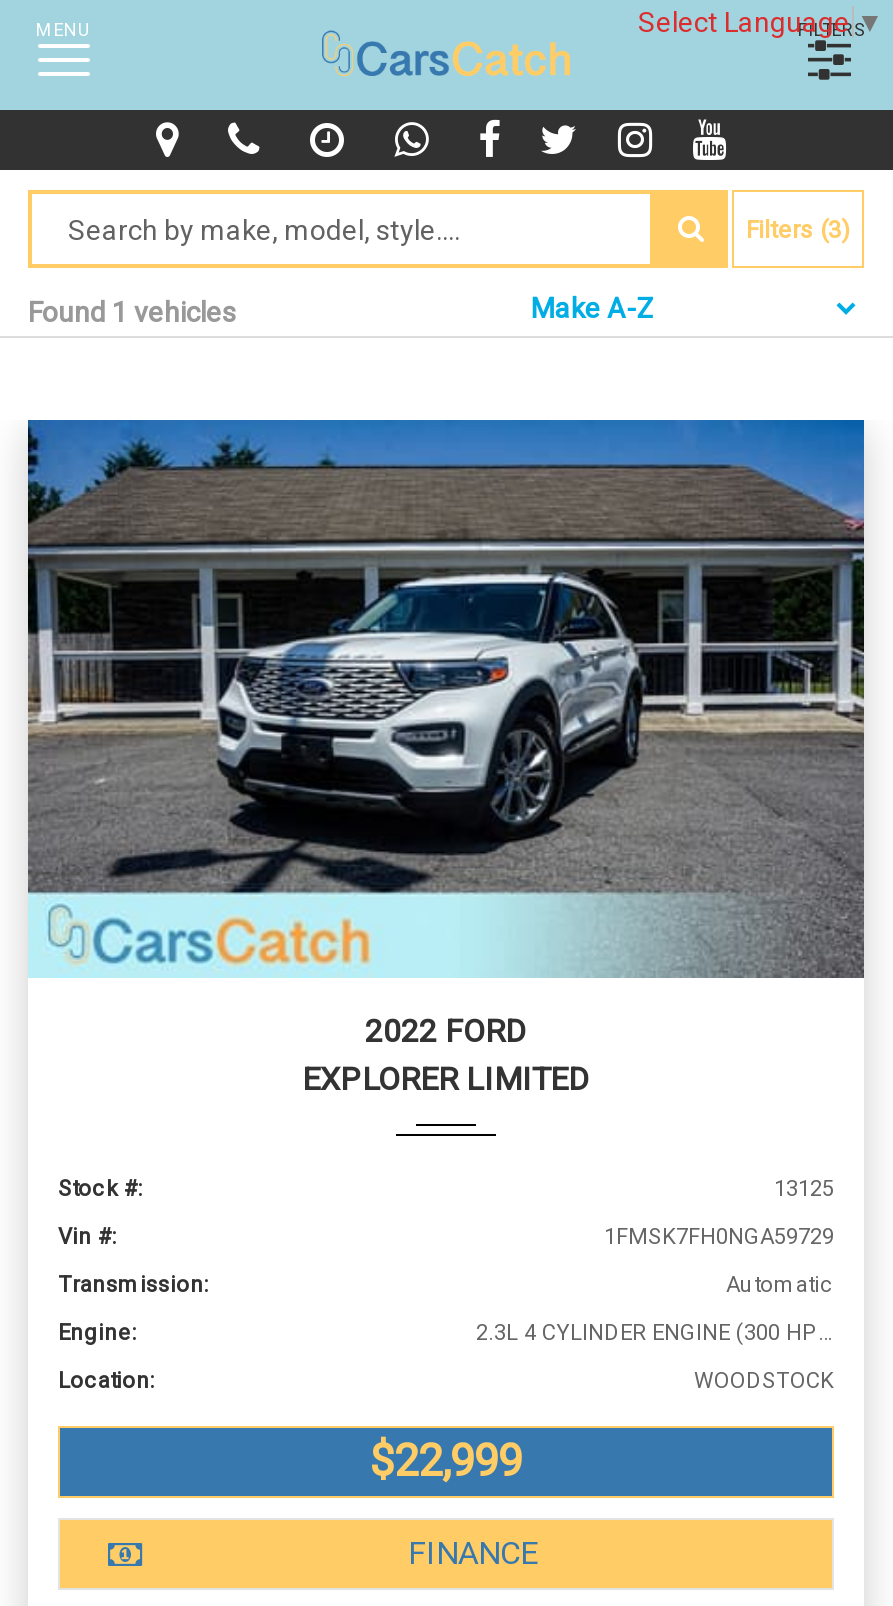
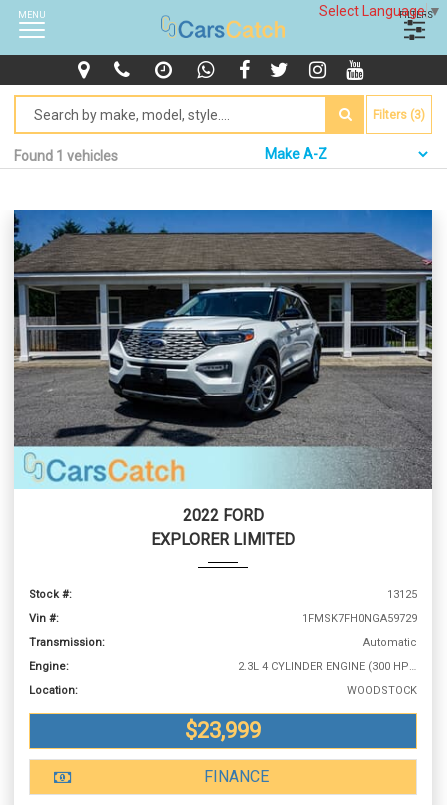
[370,1437,522,1487] $22,999 -> [185,718,261,743] $23,999

